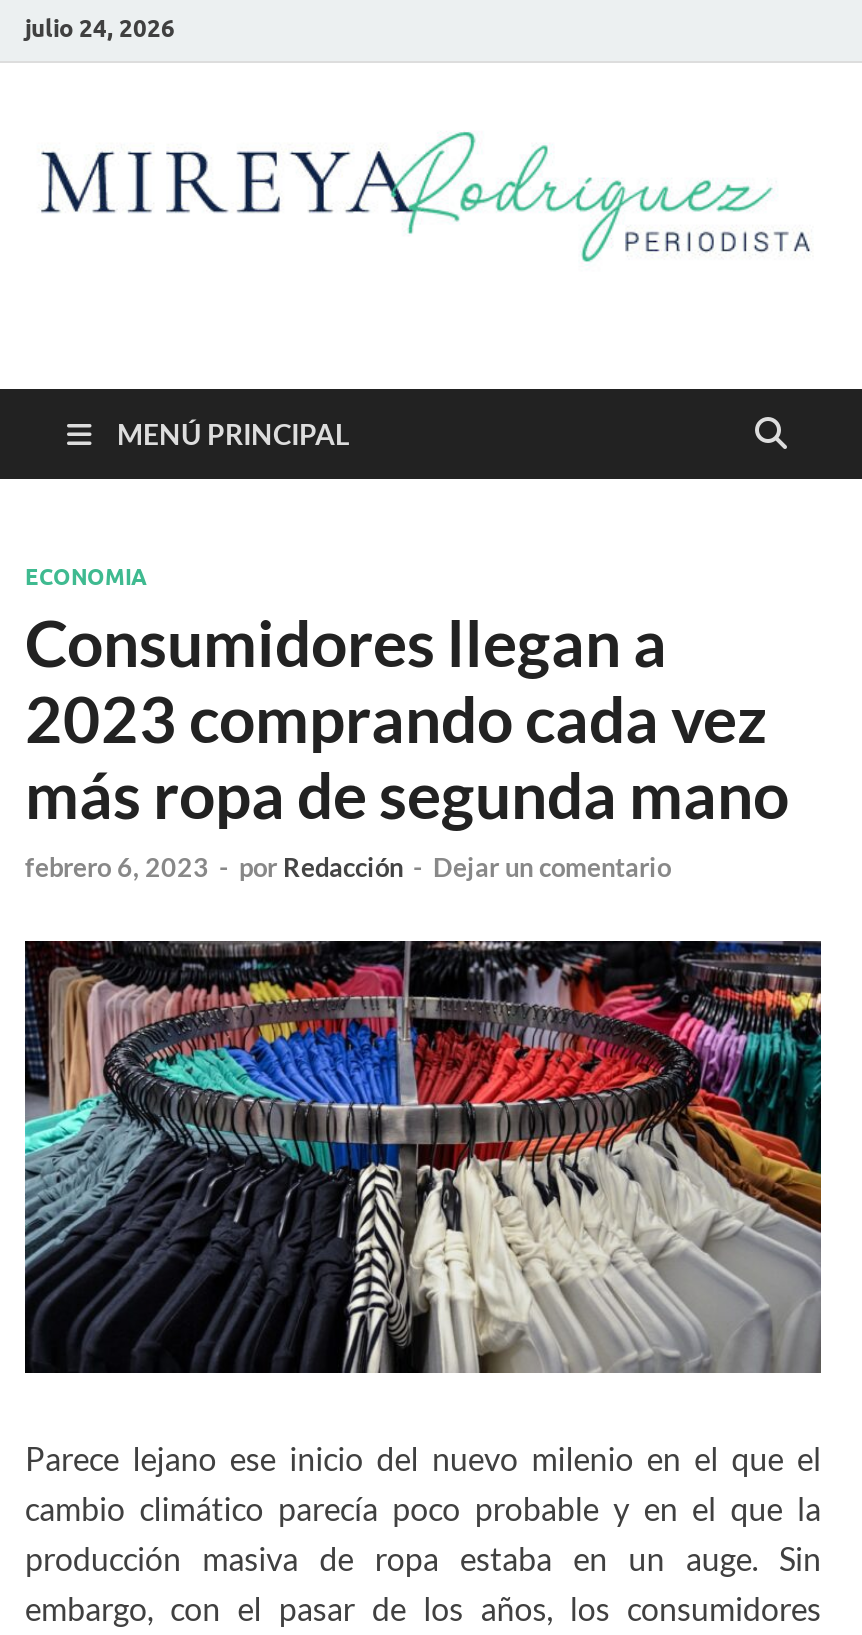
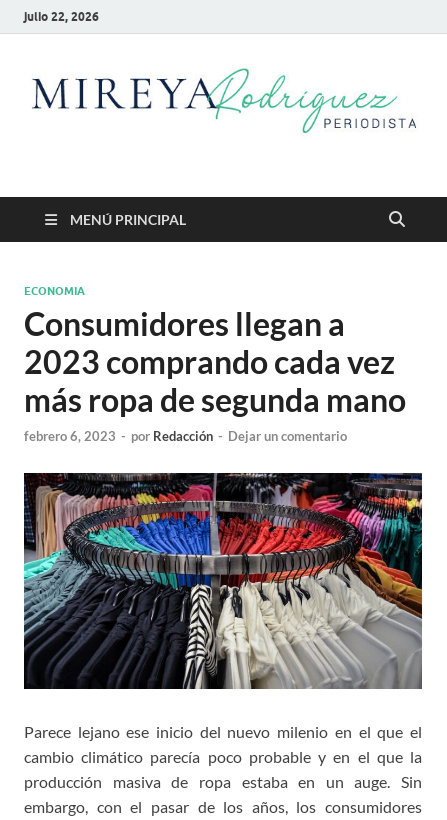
[25,12,175,42] julio 24, 2026 -> [24,8,99,23] julio 22, 2026

